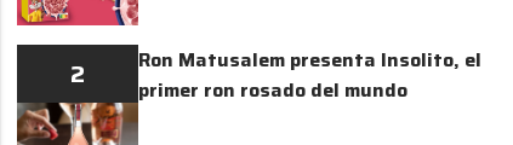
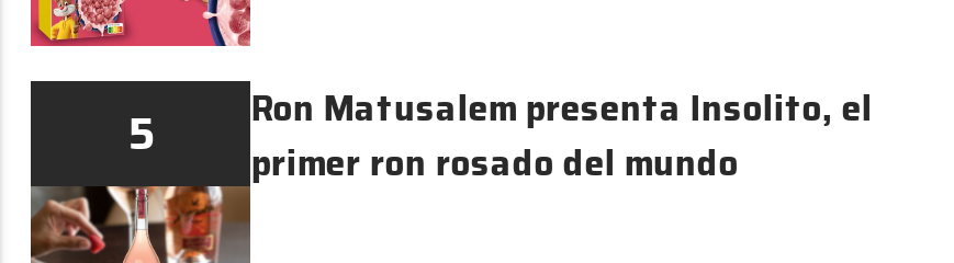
[71,44,482,105] 2 Ron Matusalem presenta Insolito, el primer ron rosado del mundo -> [128,81,873,190] 5 Ron Matusalem presenta Insolito, el primer ron rosado del mundo

